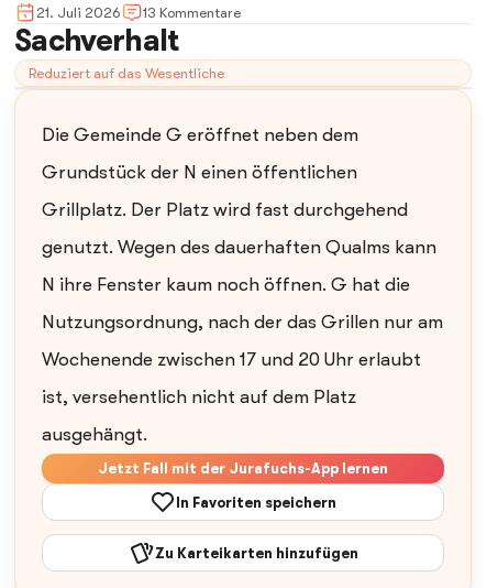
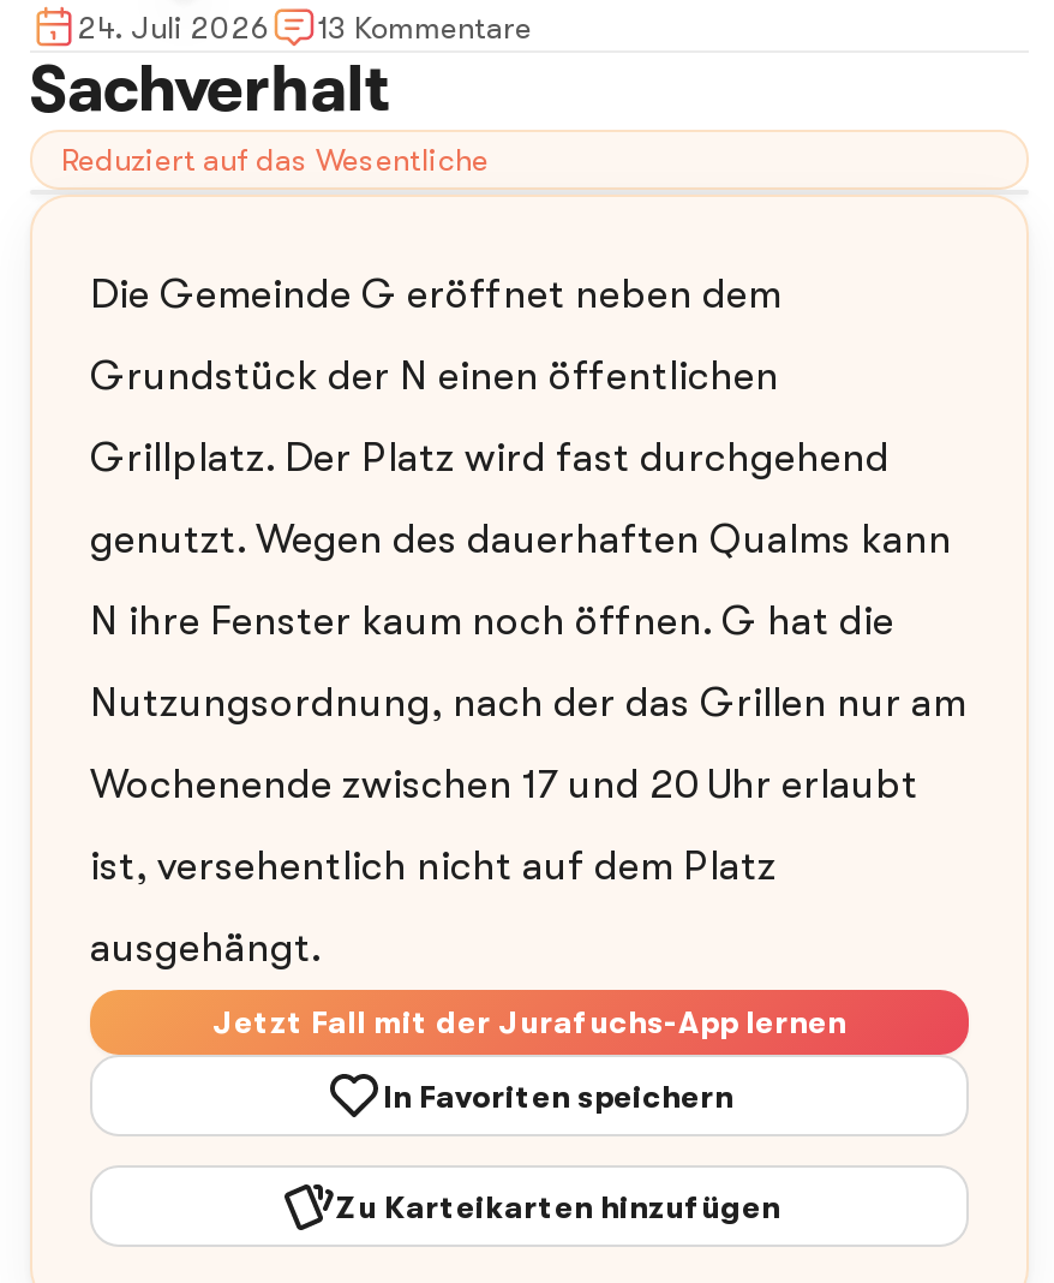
[36,4,241,20] 21. Juli 2026 13 Kommentare -> [78,8,532,44] 24. Juli 2026 13 Kommentare

